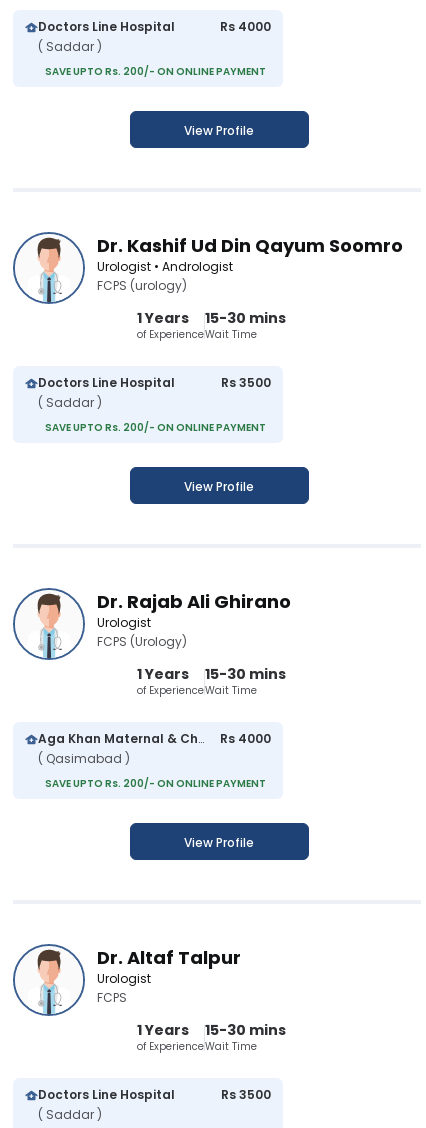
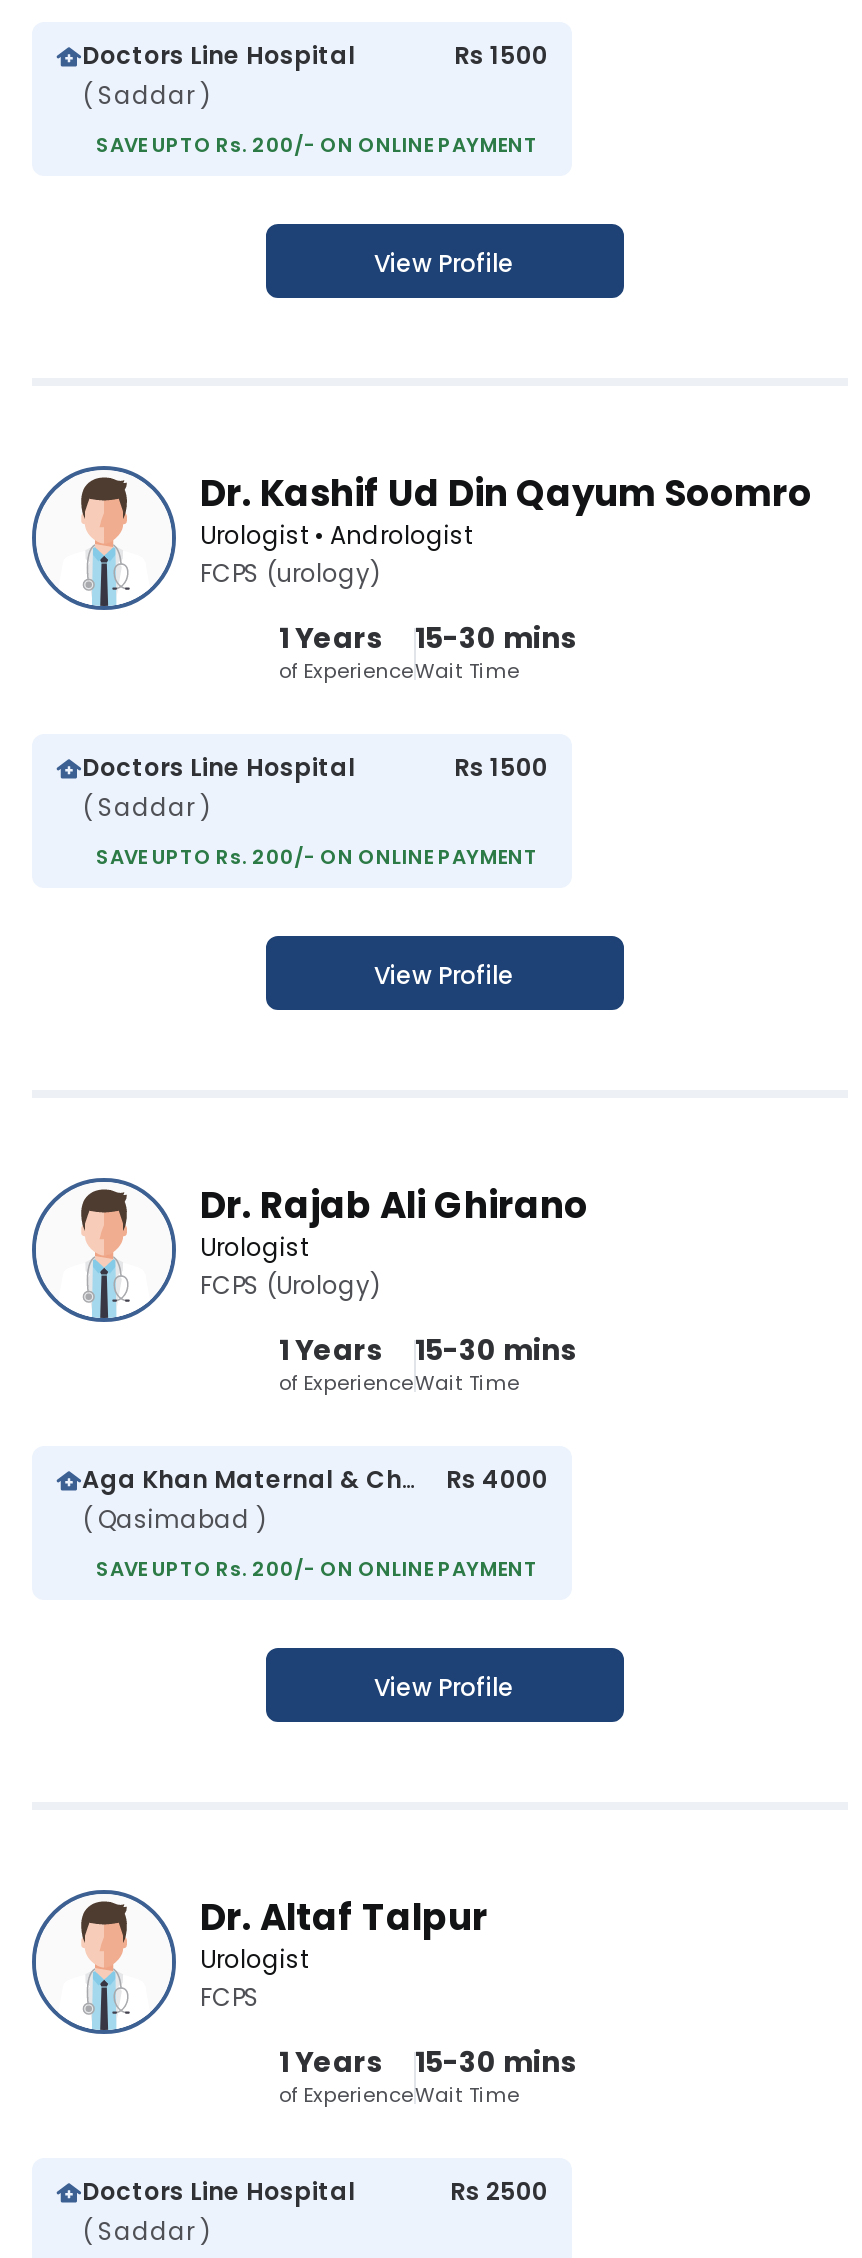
[220,18,271,35] Rs 4000 -> [454,38,548,72] Rs 1500
[221,374,271,391] Rs 3500 -> [454,750,548,784] Rs 1500
[221,1086,271,1103] Rs 3500 -> [450,2174,548,2208] Rs 2500

